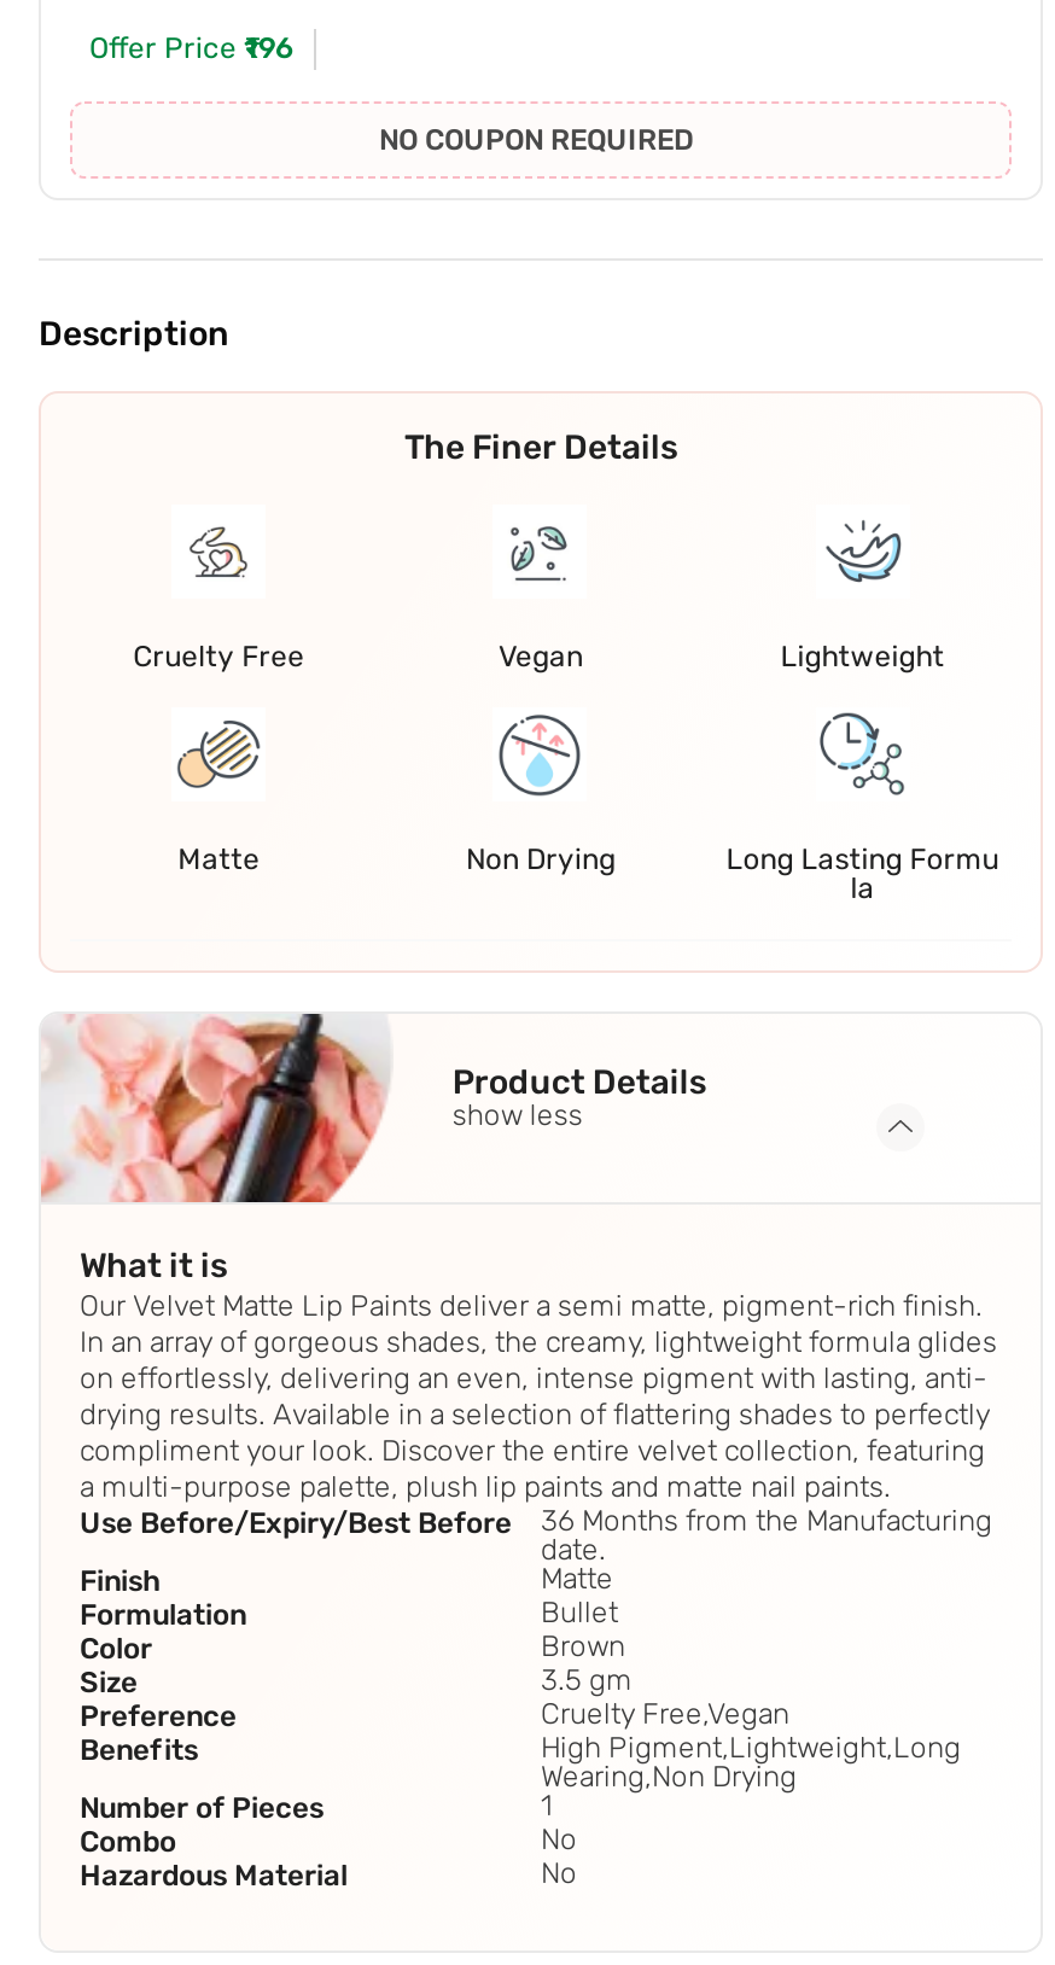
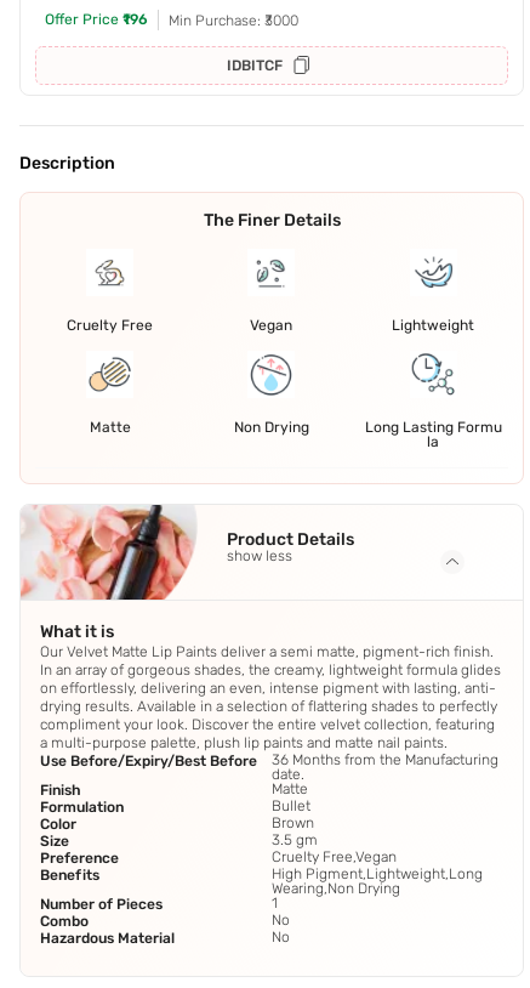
[379,124,693,158] NO COUPON REQUIRED -> [169,12,298,74] Min Purchase: ₹3000 | IDBITCF

